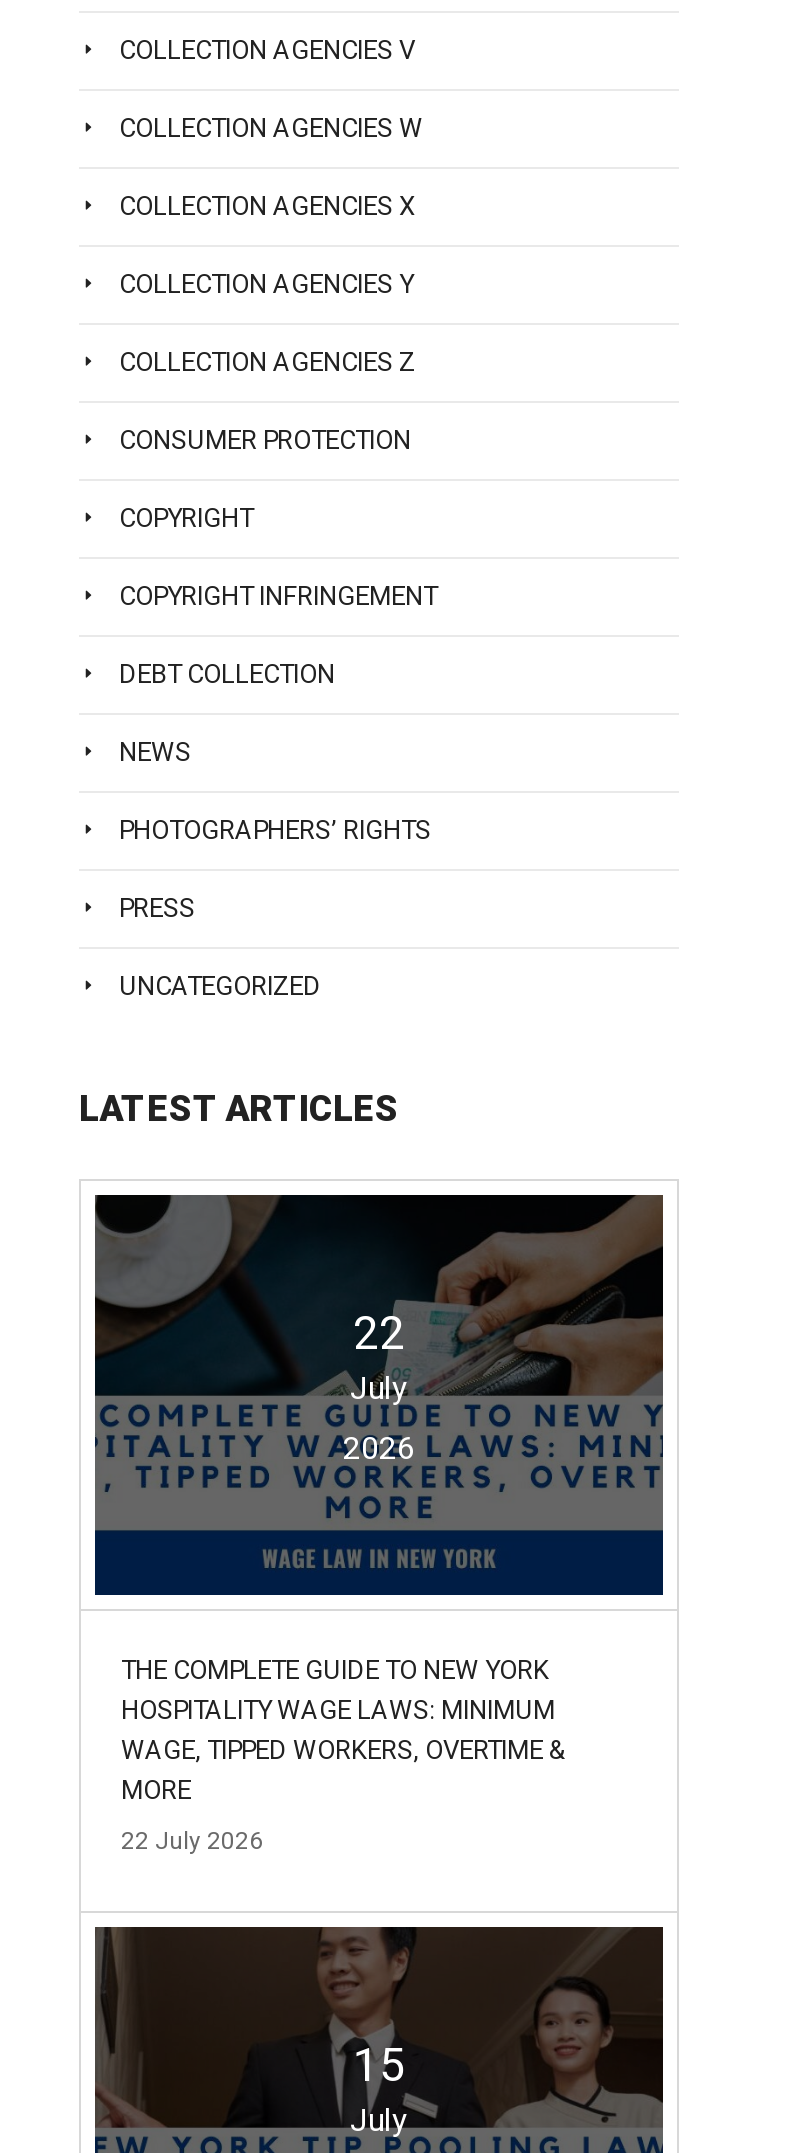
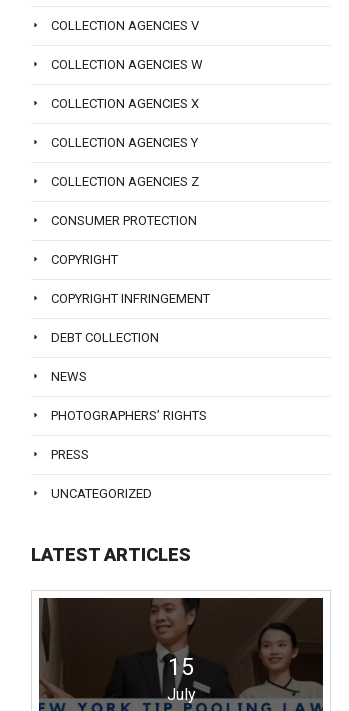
[95,1195,663,1597] [image] | 22 | July | 2026 -> none
[121,1655,567,1855] THE COMPLETE GUIDE TO NEW YORK | HOSPITALITY WAGE LAWS: MINIMUM | WAGE, TIPPED WORKERS, OVERTIME & | MORE | 22 July 2026 -> none

